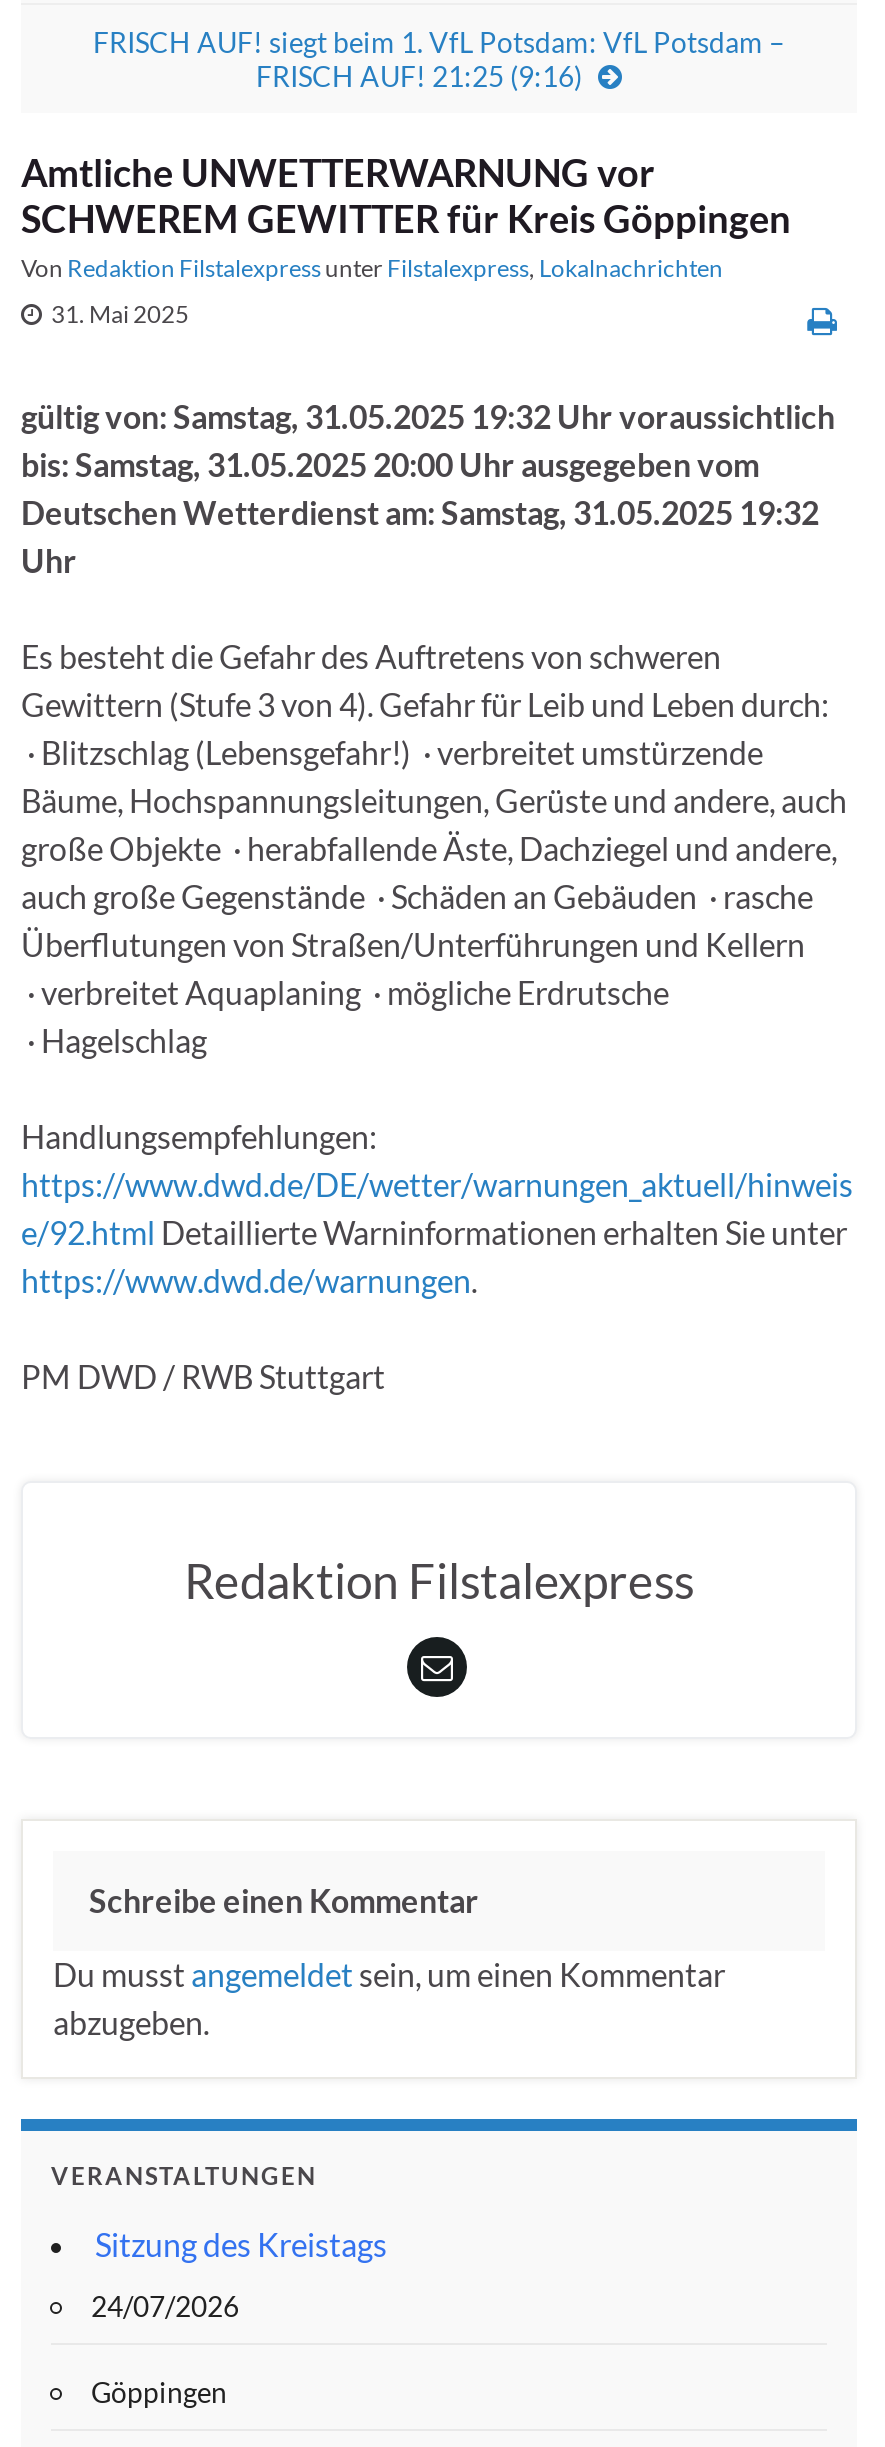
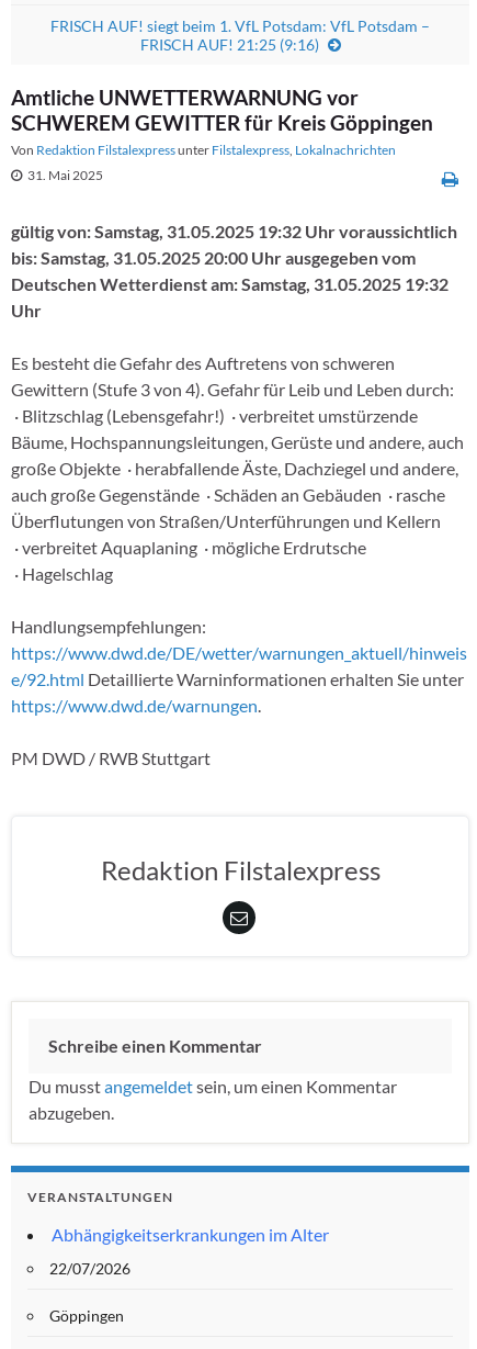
[95,2225,387,2263] Sitzung des Kreistags -> [52,1224,329,1245] Abhängigkeitserkrankungen im Alter
[91,2289,239,2323] 24/07/2026 -> [49,1259,130,1278] 22/07/2026

